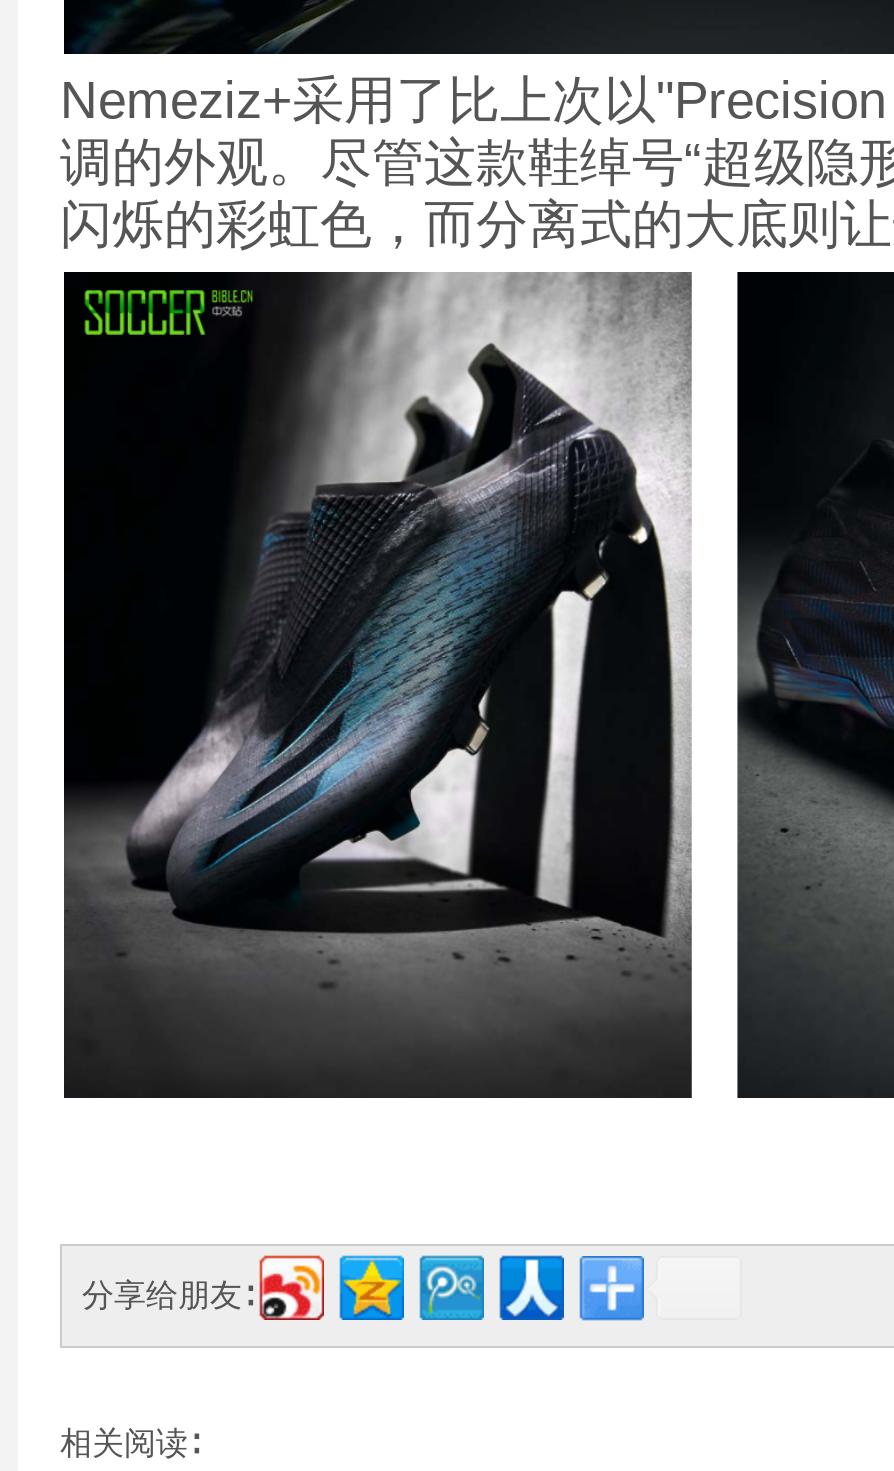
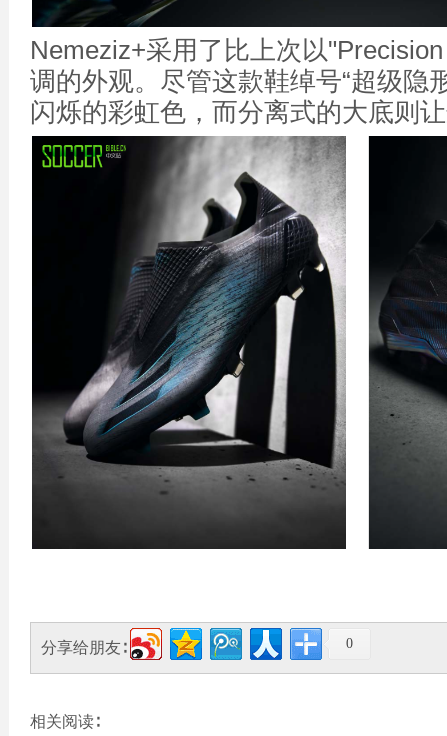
none -> [346,636,353,651] 0

